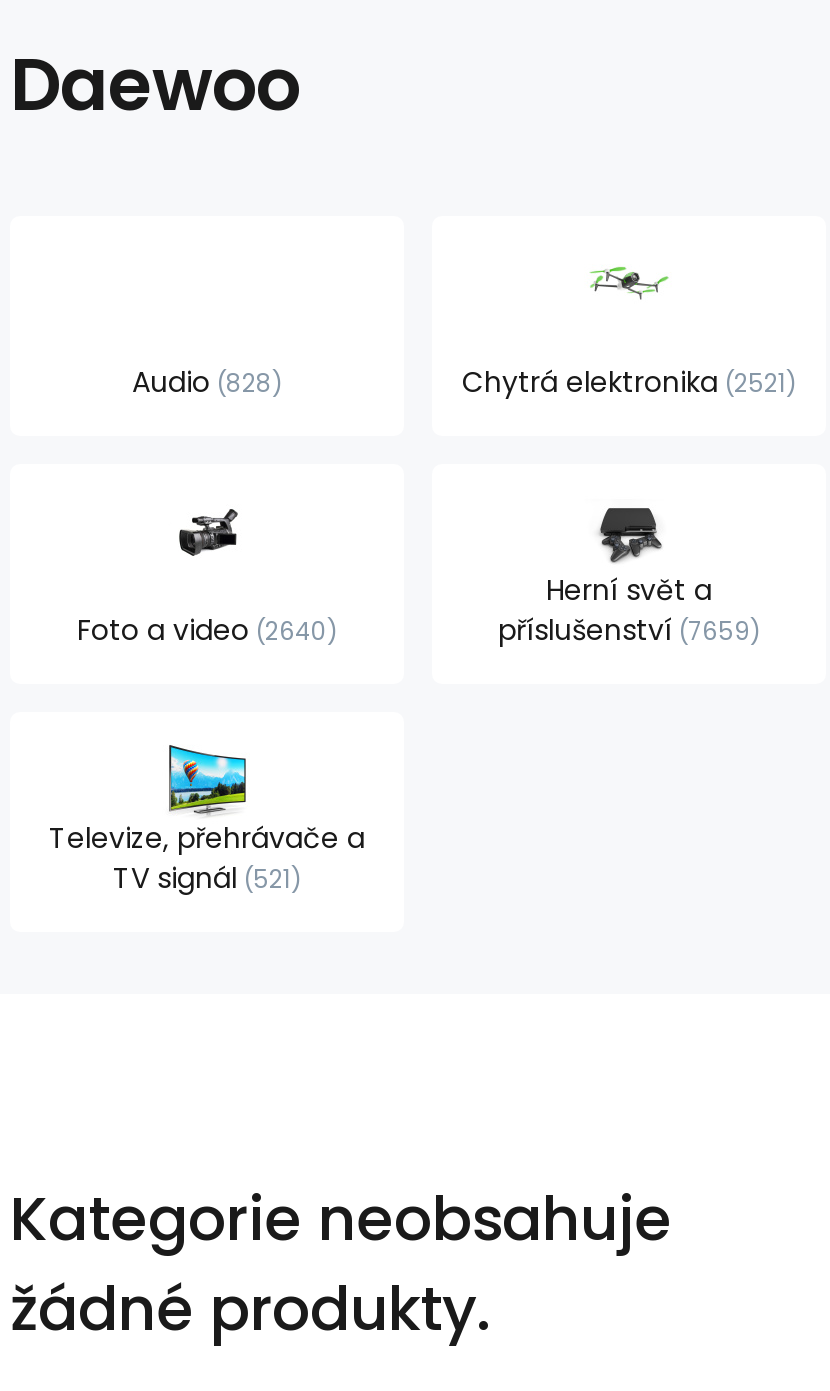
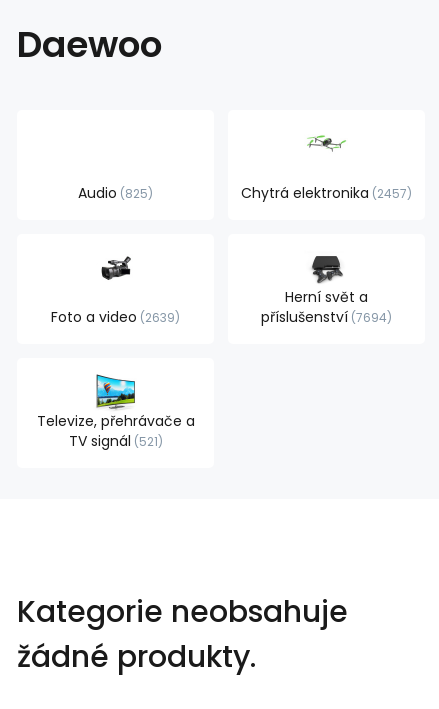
[132,362,272,402] Audio 828 -> [78,183,148,203] Audio 825
[462,362,786,402] Chytrá elektronika 2521 -> [241,183,407,203] Chytrá elektronika 2457
[77,610,327,650] Foto a video 2640 -> [51,307,175,327] Foto a video 2639
[498,610,750,650] příslušenství 7659 -> [261,307,387,327] příslušenství 7694

